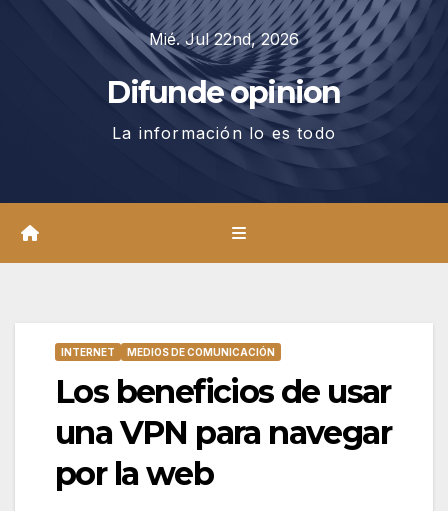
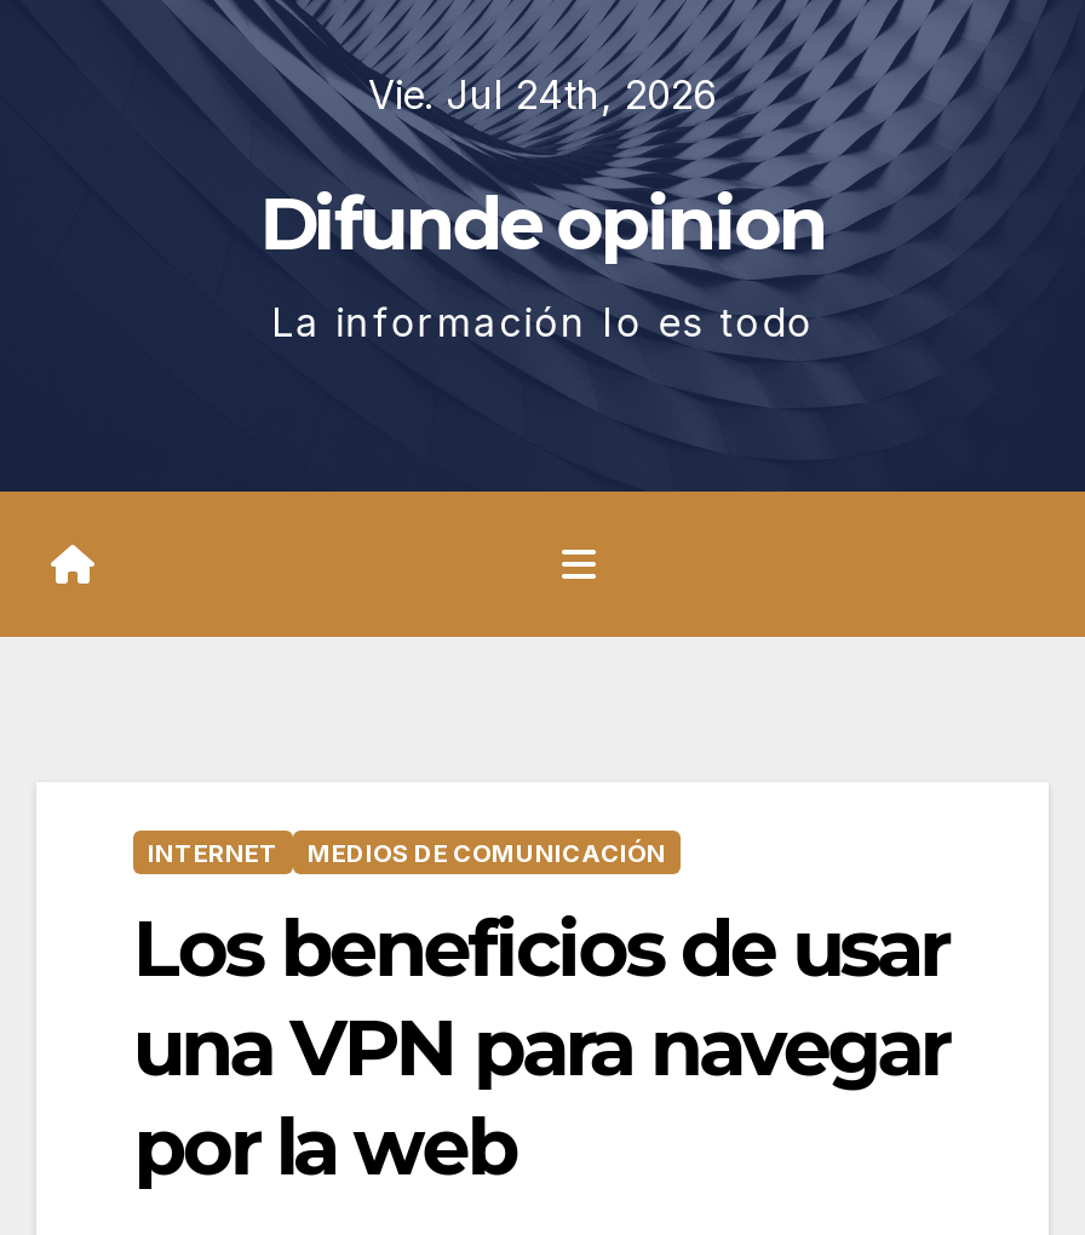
[149,29,299,49] Mié. Jul 22nd, 2026 -> [368,70,717,119] Vie. Jul 24th, 2026

